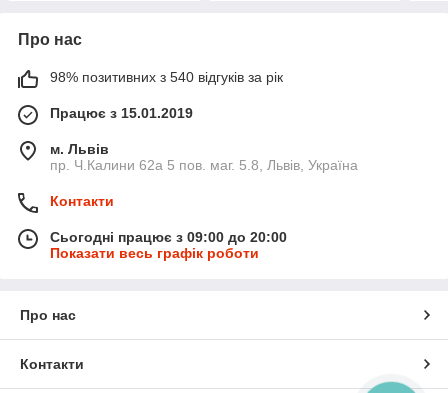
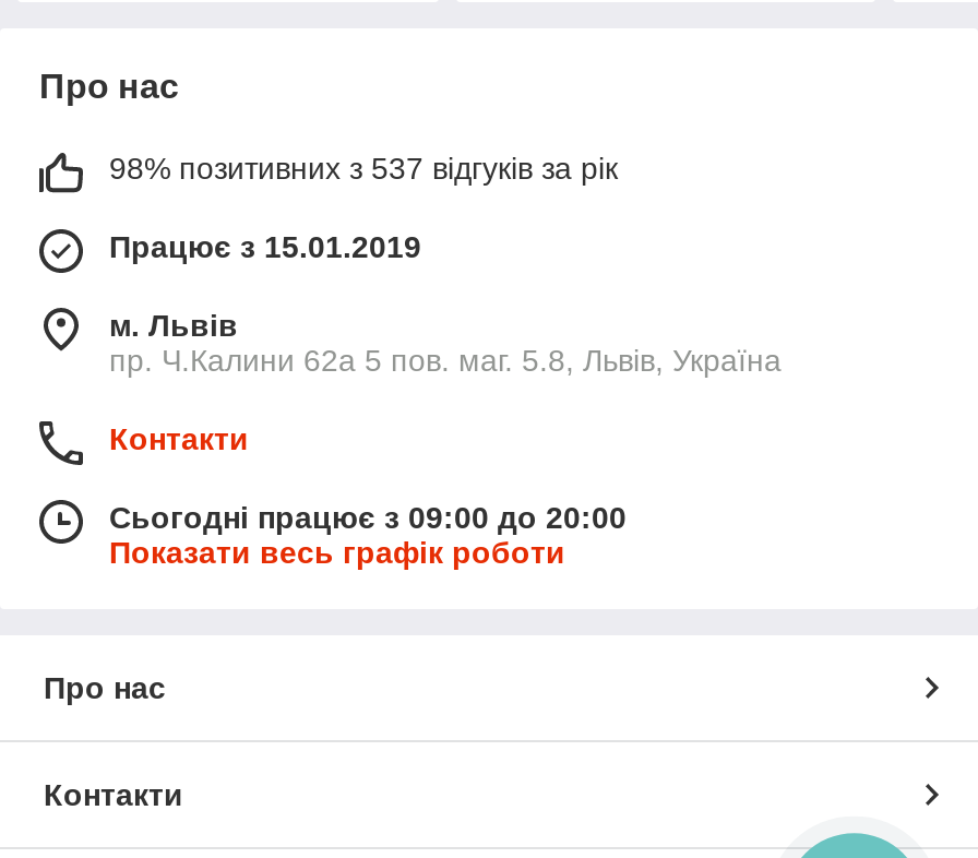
[50,69,283,85] 98% позитивних з 540 відгуків за рік -> [109,150,618,185] 98% позитивних з 537 відгуків за рік

